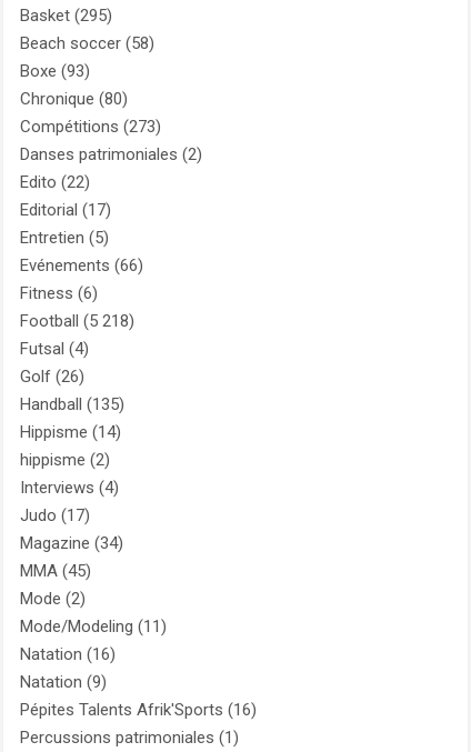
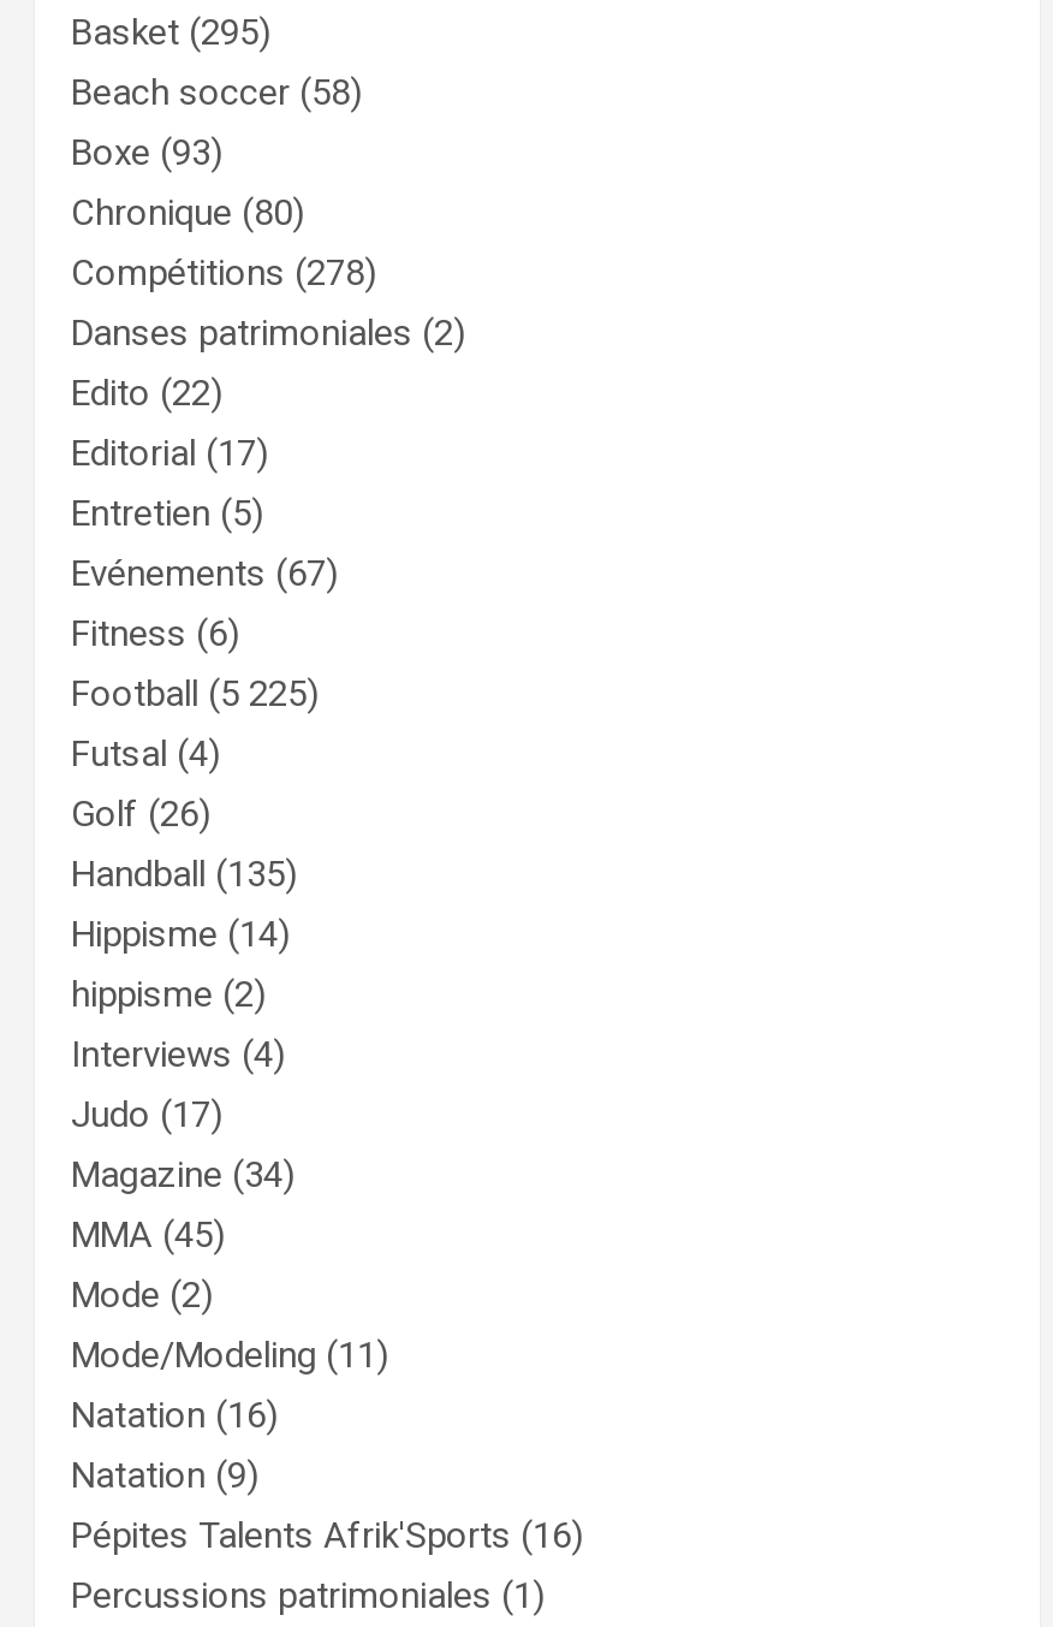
[20,116,161,136] Compétitions (273) -> [71,251,376,294] Compétitions (278)
[20,255,143,275] Evénements (66) -> [71,551,338,595] Evénements (67)
[20,311,134,331] Football (5 218) -> [71,671,319,715] Football (5 225)

